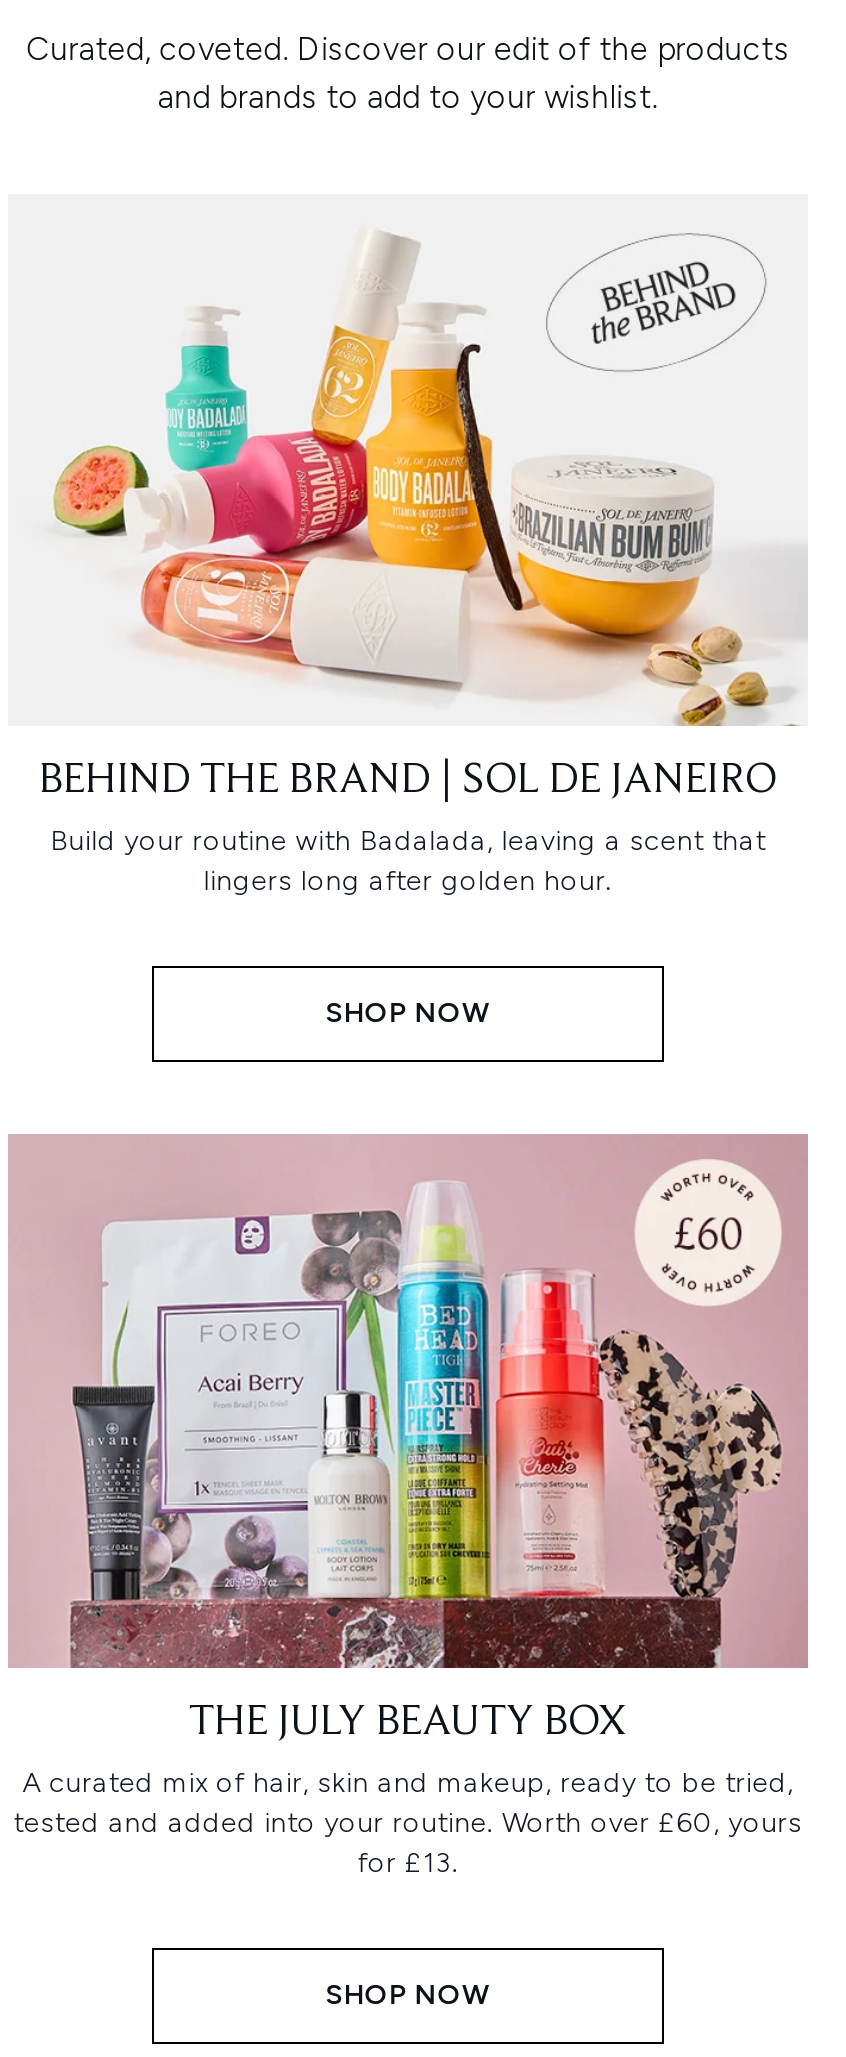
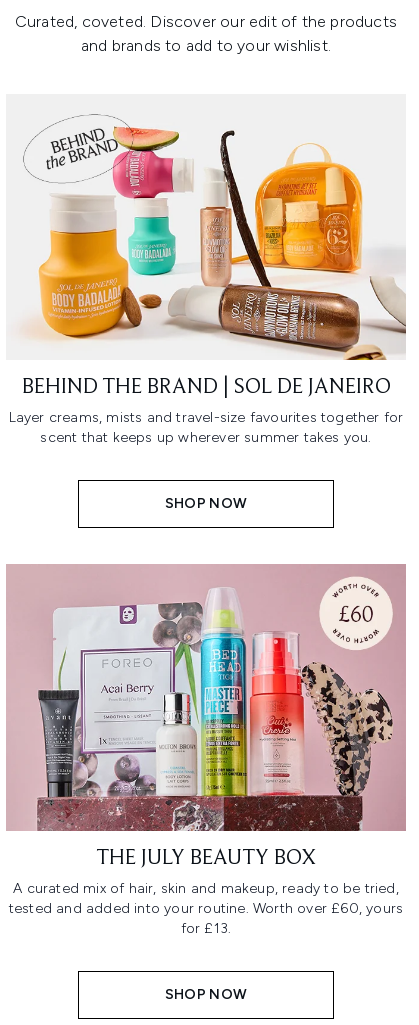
[52,232,808,728] [image] -> [23,114,407,361] [image]
[50,824,766,898] Build your routine with Badalada, leaving a scent that | lingers long after golden hour. -> [9,409,403,446] Layer creams, mists and travel-size favourites together for | scent that keeps up wherever summer takes you.

